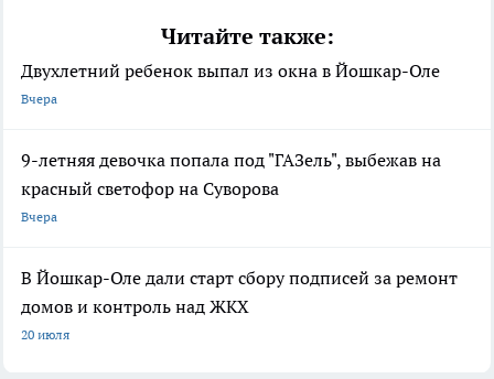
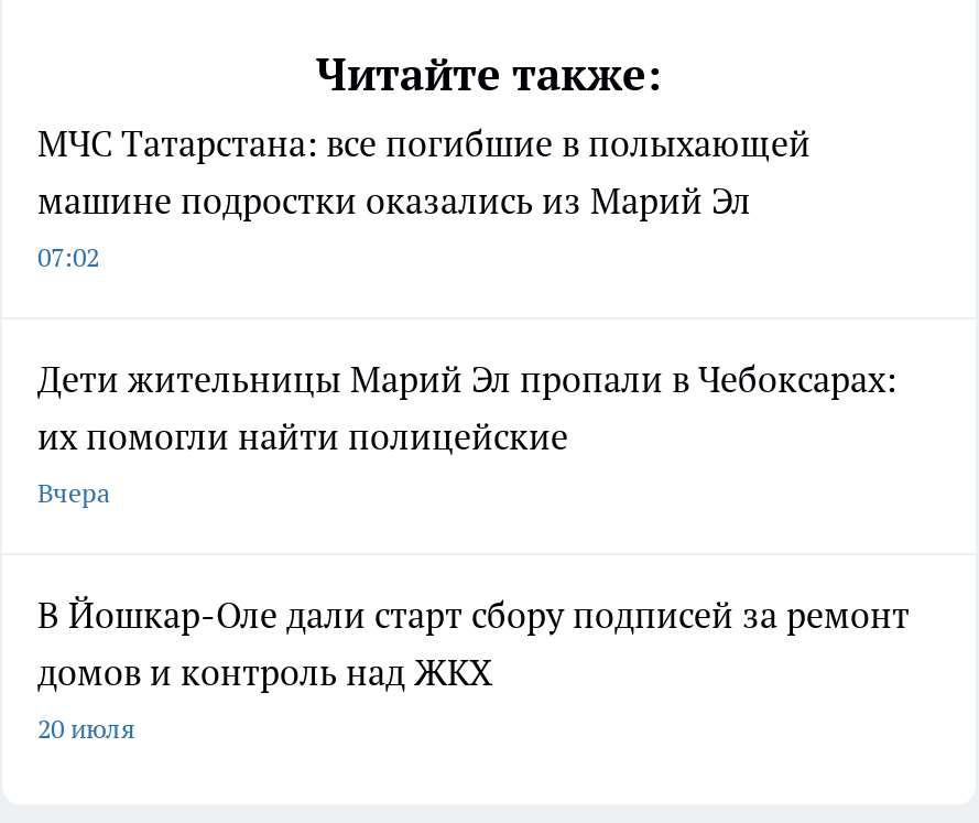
[21,59,440,107] Двухлетний ребенок выпал из окна в Йошкар-Оле | Вчера -> [37,121,811,273] МЧС Татарстана: все погибшие в полыхающей | машине подростки оказались из Марий Эл | 07:02
[21,148,441,199] 9-летняя девочка попала под "ГАЗель", выбежав на | красный светофор на Суворова -> [37,356,896,458] Дети жительницы Марий Эл пропали в Чебоксарах: | их помогли найти полицейские

